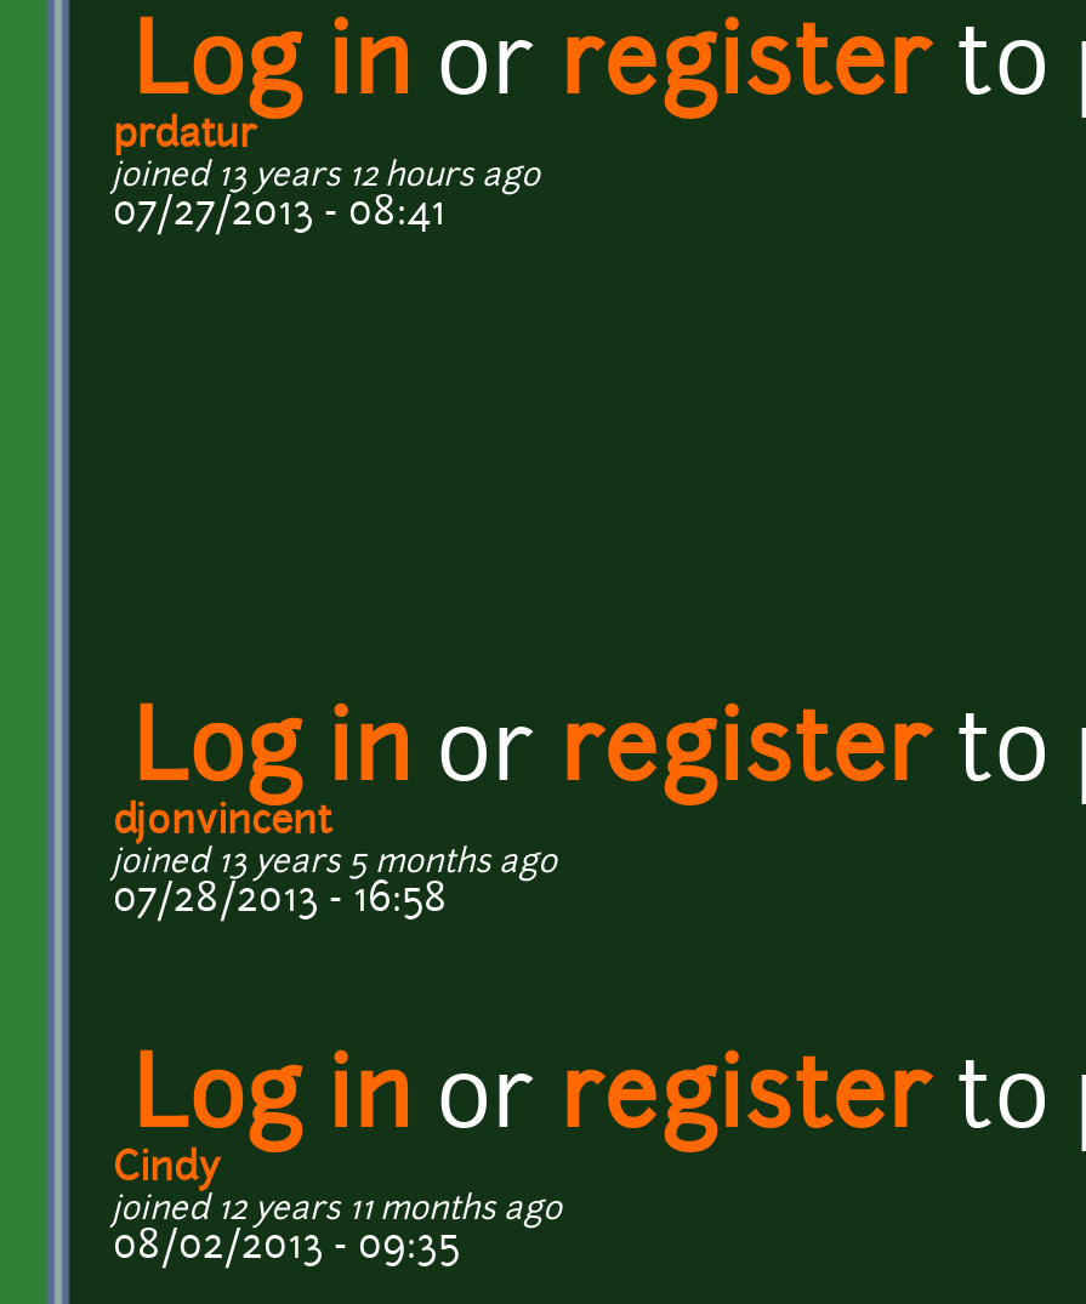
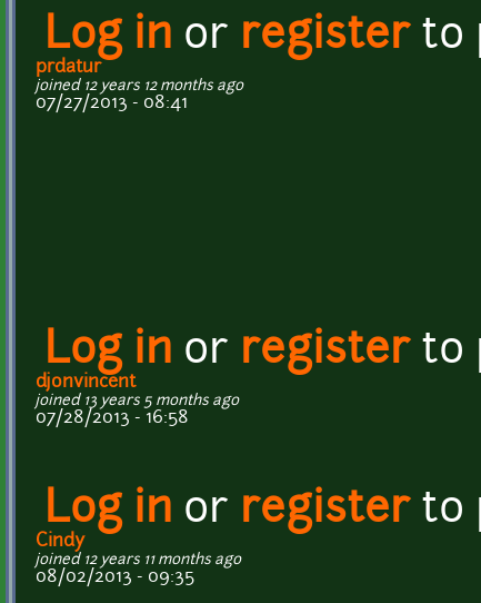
[113,161,540,192] joined 13 years 12 hours ago -> [36,79,243,93] joined 12 years 12 months ago

